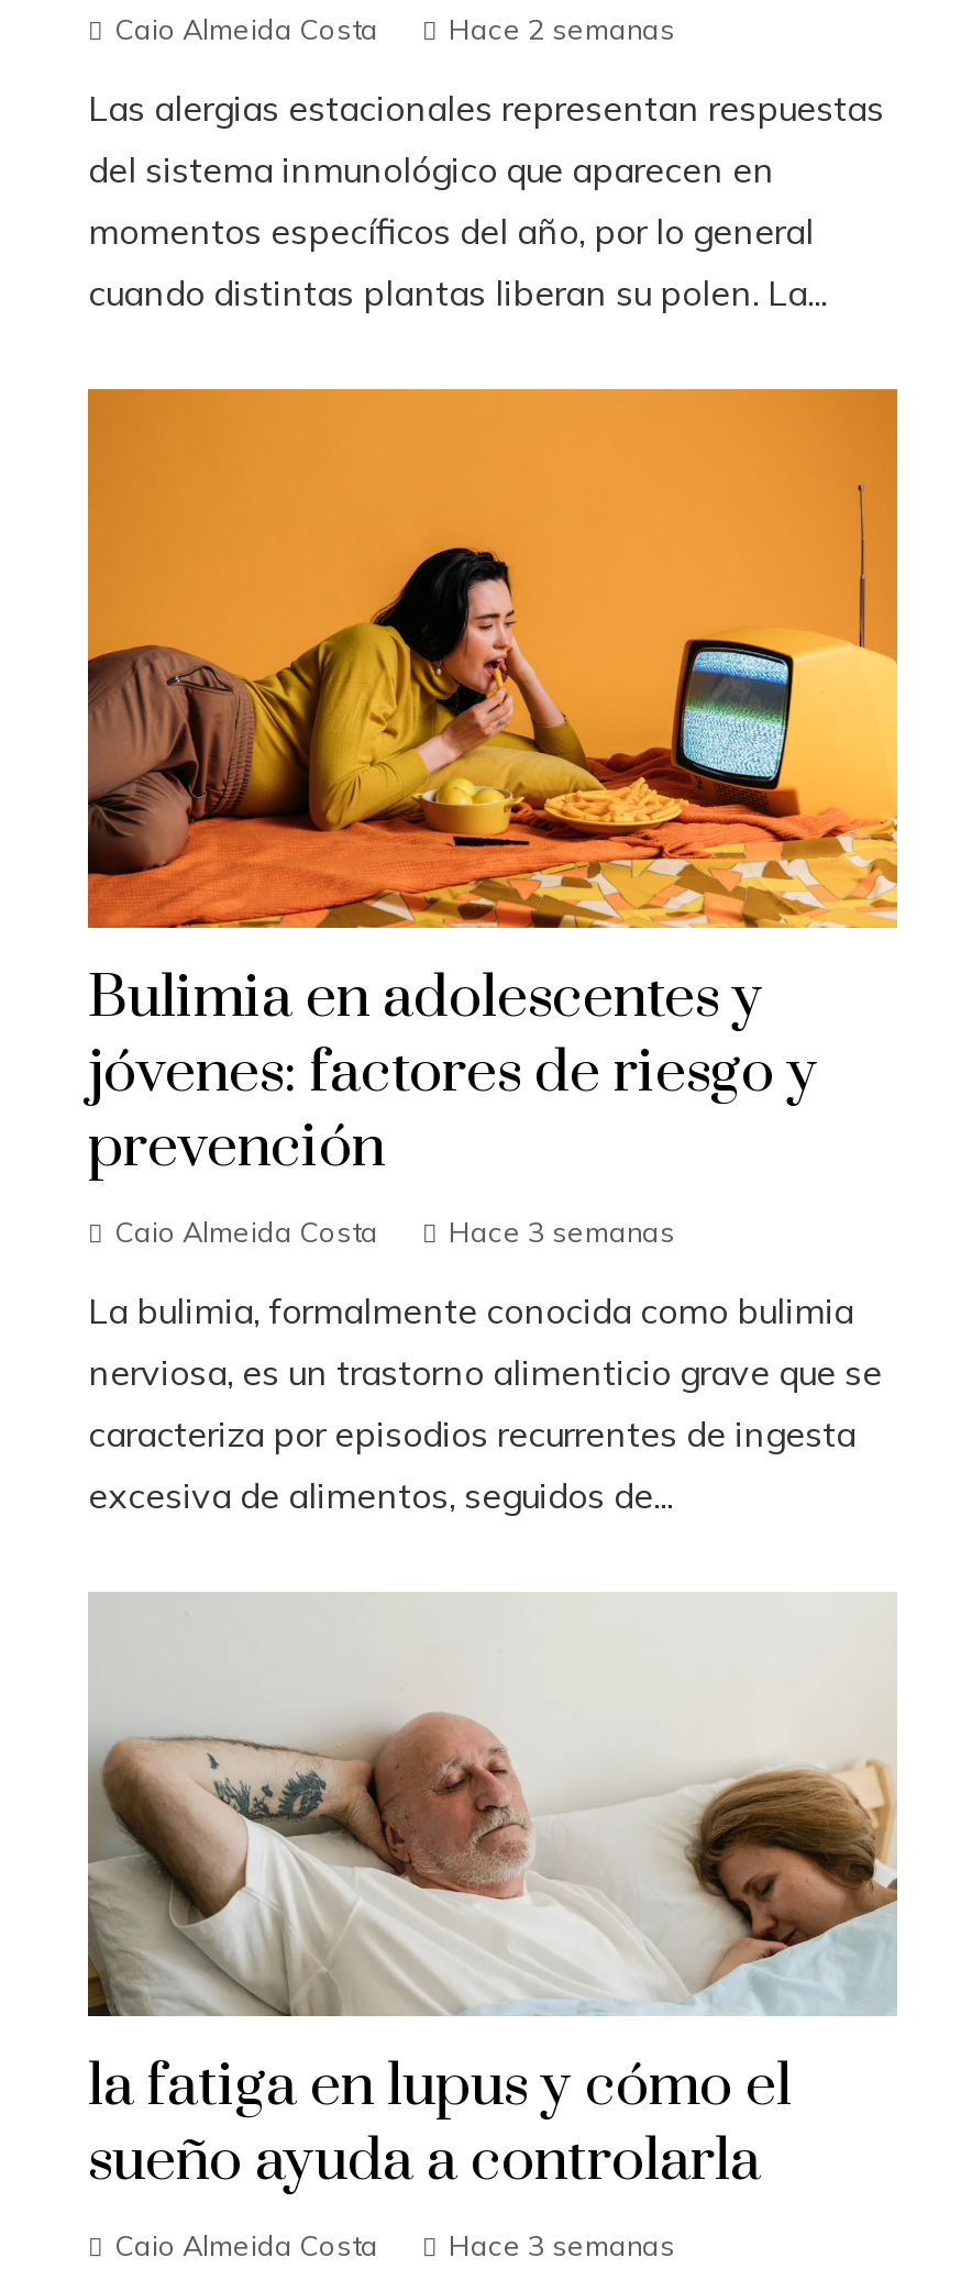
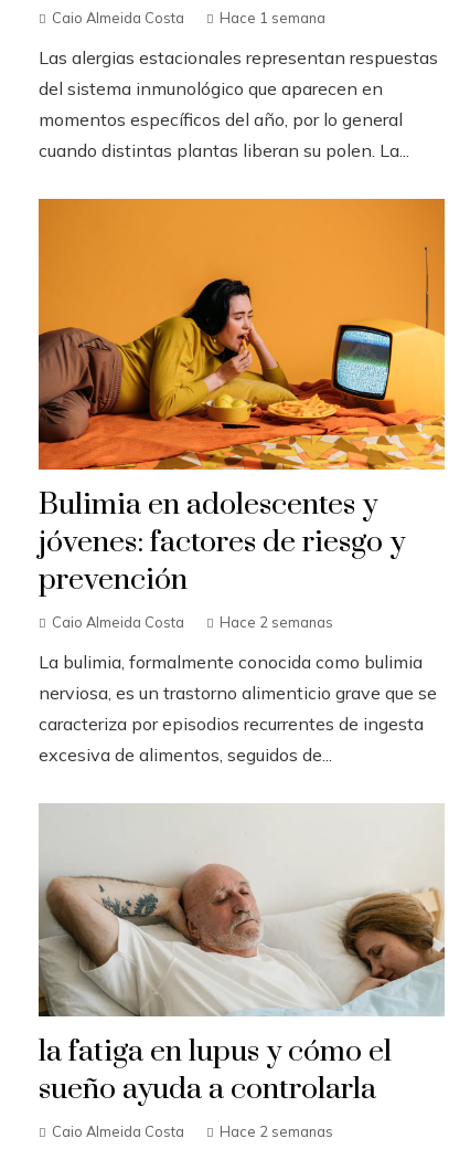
[114,11,675,46] Caio Almeida Costa Hace 2 semanas -> [52,9,325,27] Caio Almeida Costa Hace 1 semana
[114,1215,675,1250] Caio Almeida Costa Hace 3 semanas -> [52,614,333,631] Caio Almeida Costa Hace 2 semanas
[114,2227,675,2262] Caio Almeida Costa Hace 3 semanas -> [52,1122,333,1140] Caio Almeida Costa Hace 2 semanas

